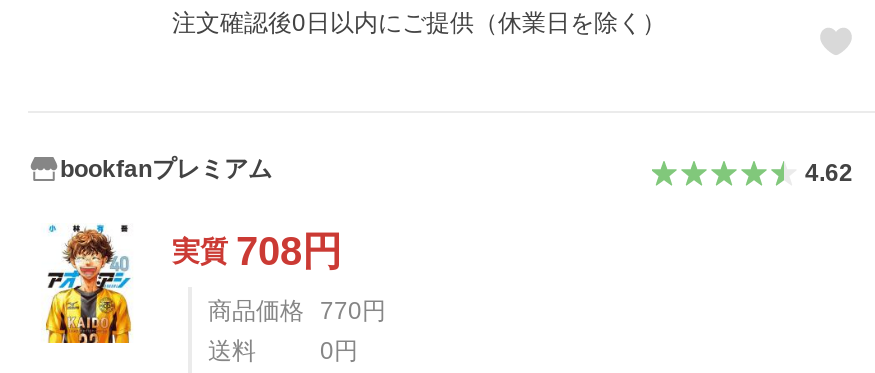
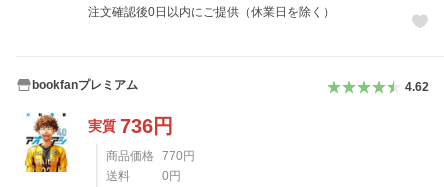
[172,229,342,273] 実質708円 -> [88,115,173,137] 実質736円

